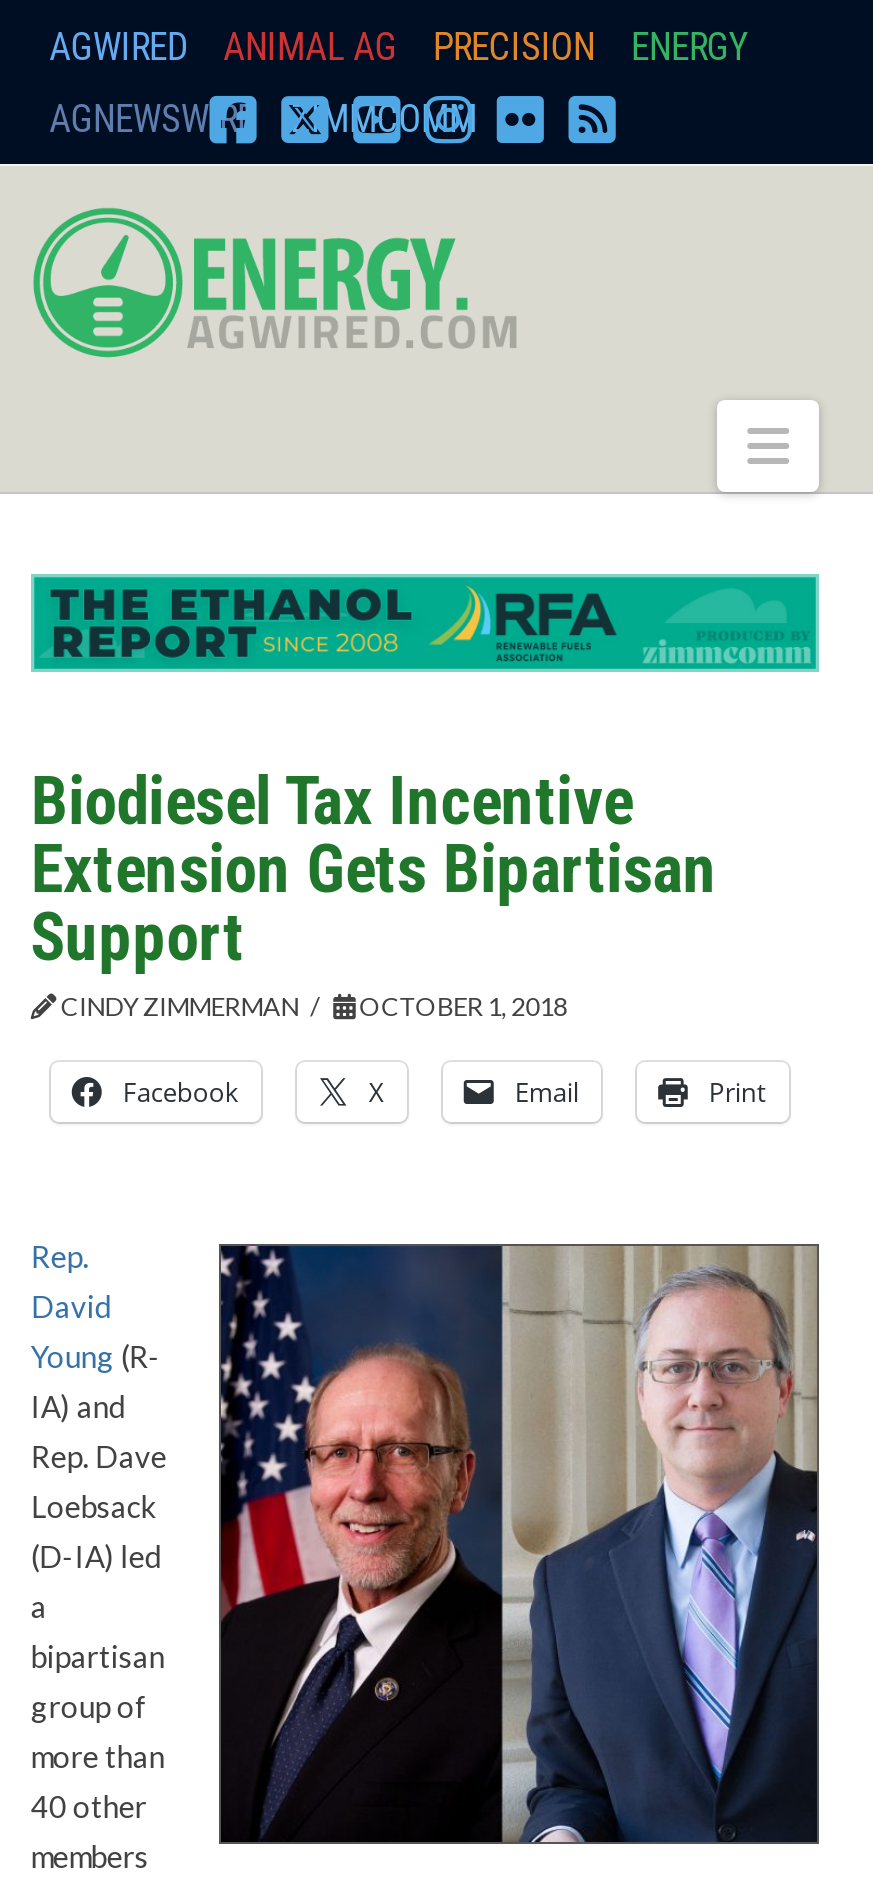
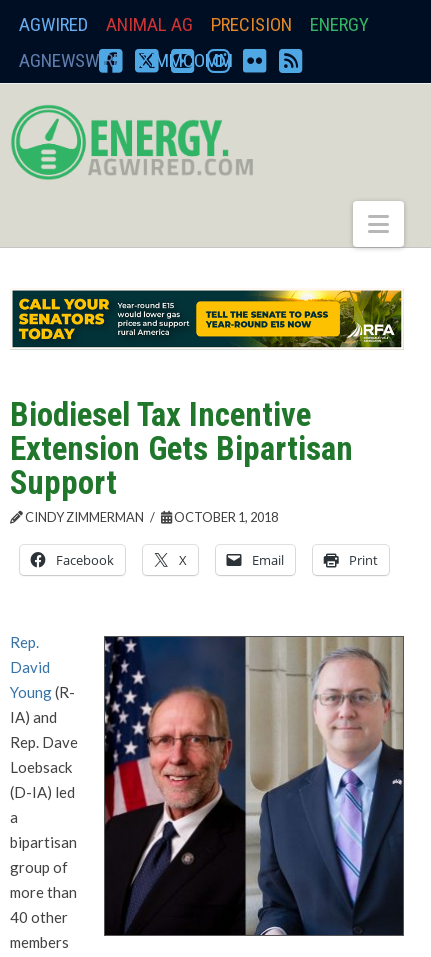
[29,572,819,674] [image] -> [10,289,403,349] [image]

